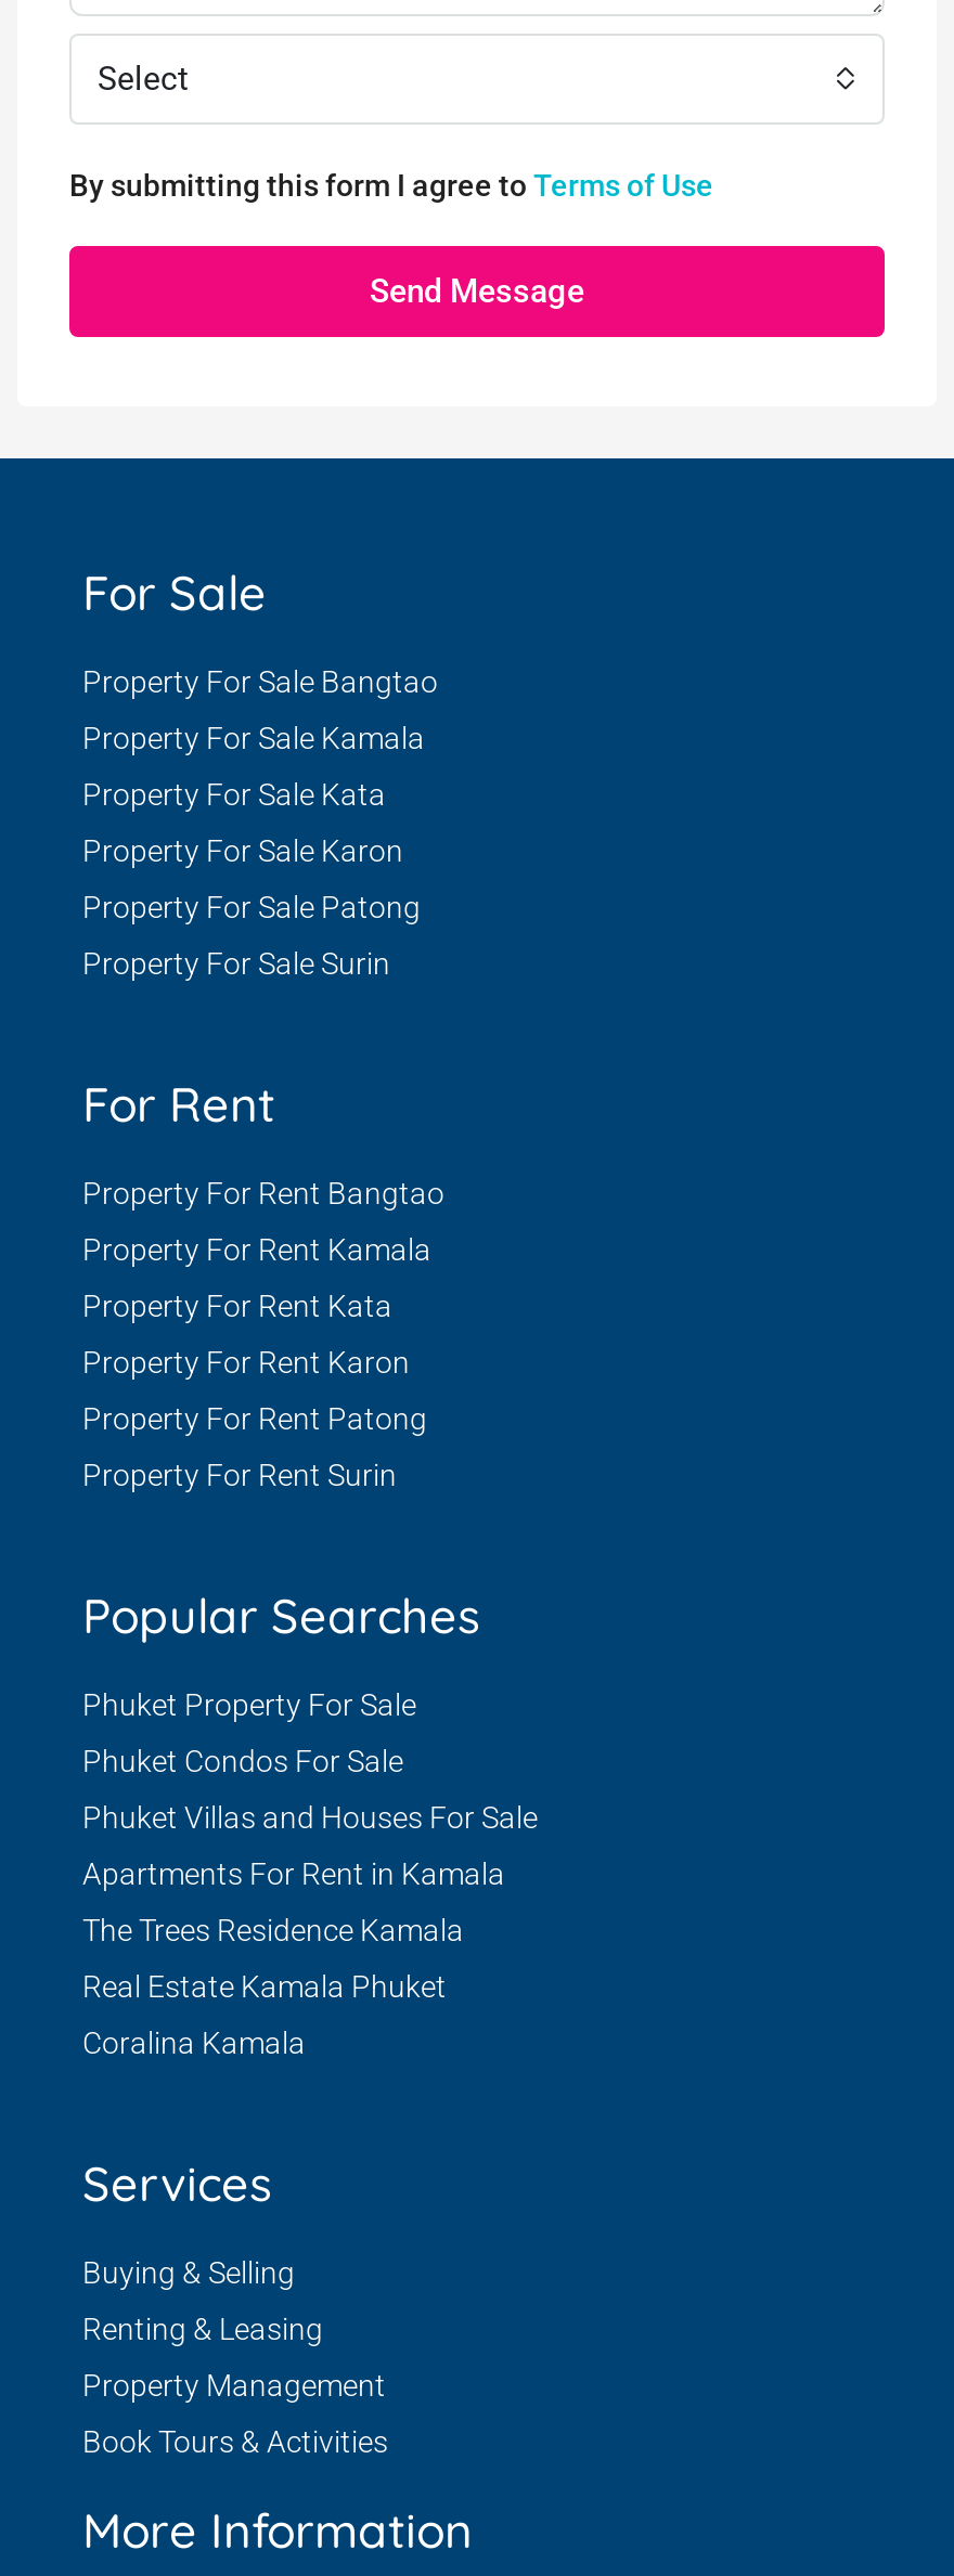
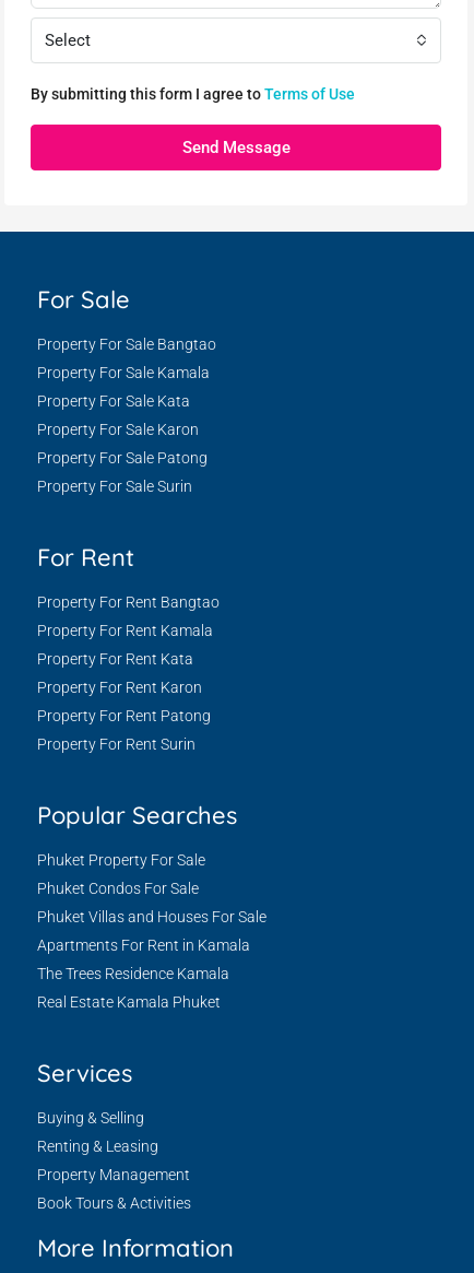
[82,2025,306,2059] Coralina Kamala -> none

